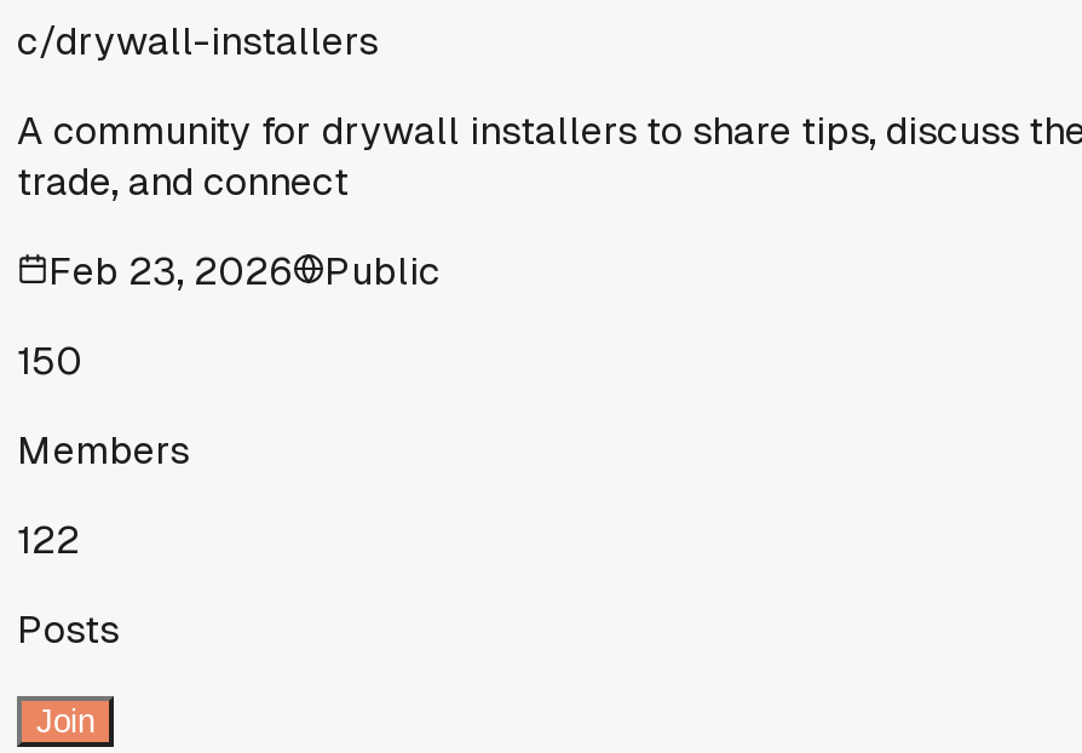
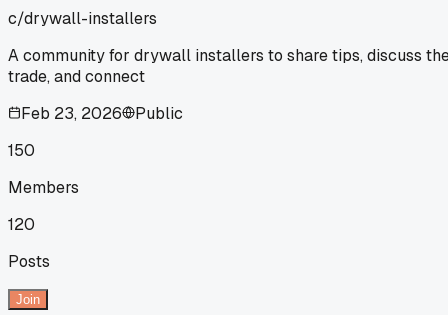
[17,514,80,564] 122 -> [8,214,35,235] 120

